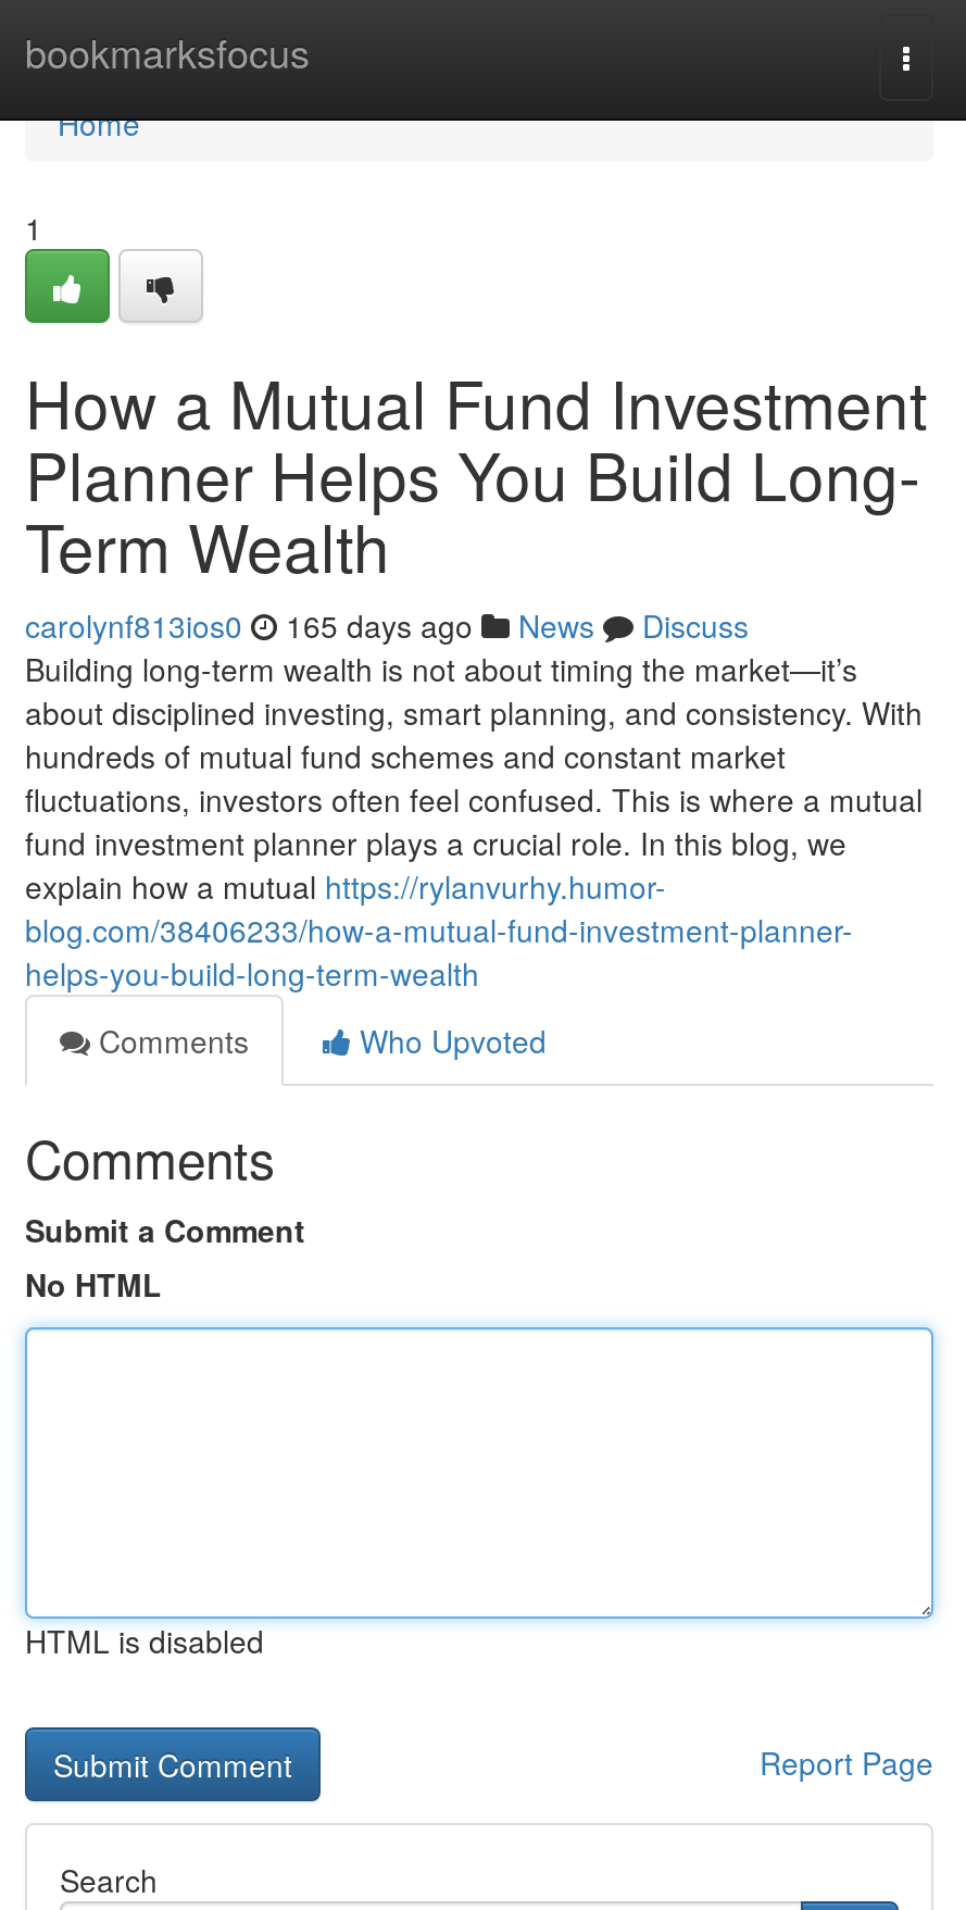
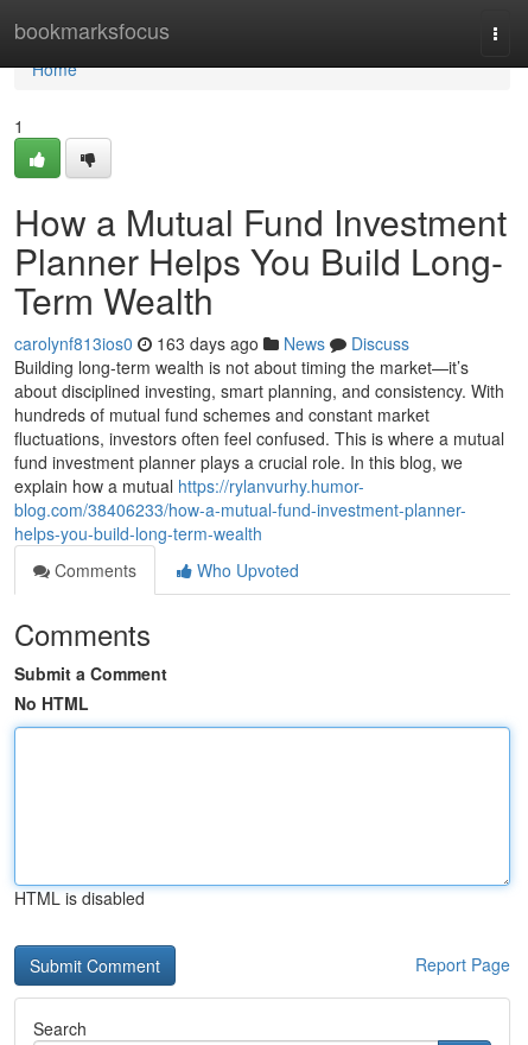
[25,603,749,647] carolynf813ios0 165 days ago News Discuss -> [14,331,409,355] carolynf813ios0 163 days ago News Discuss

